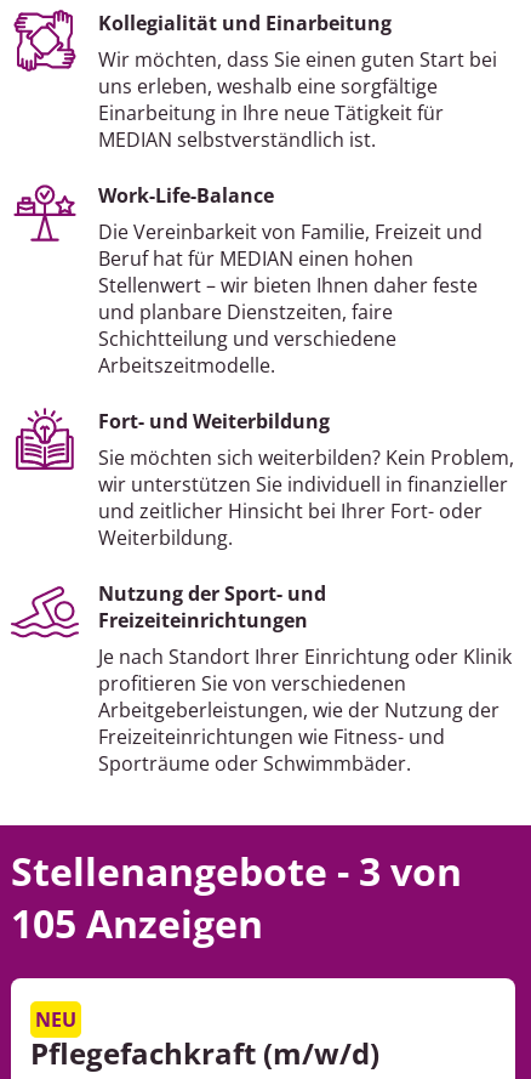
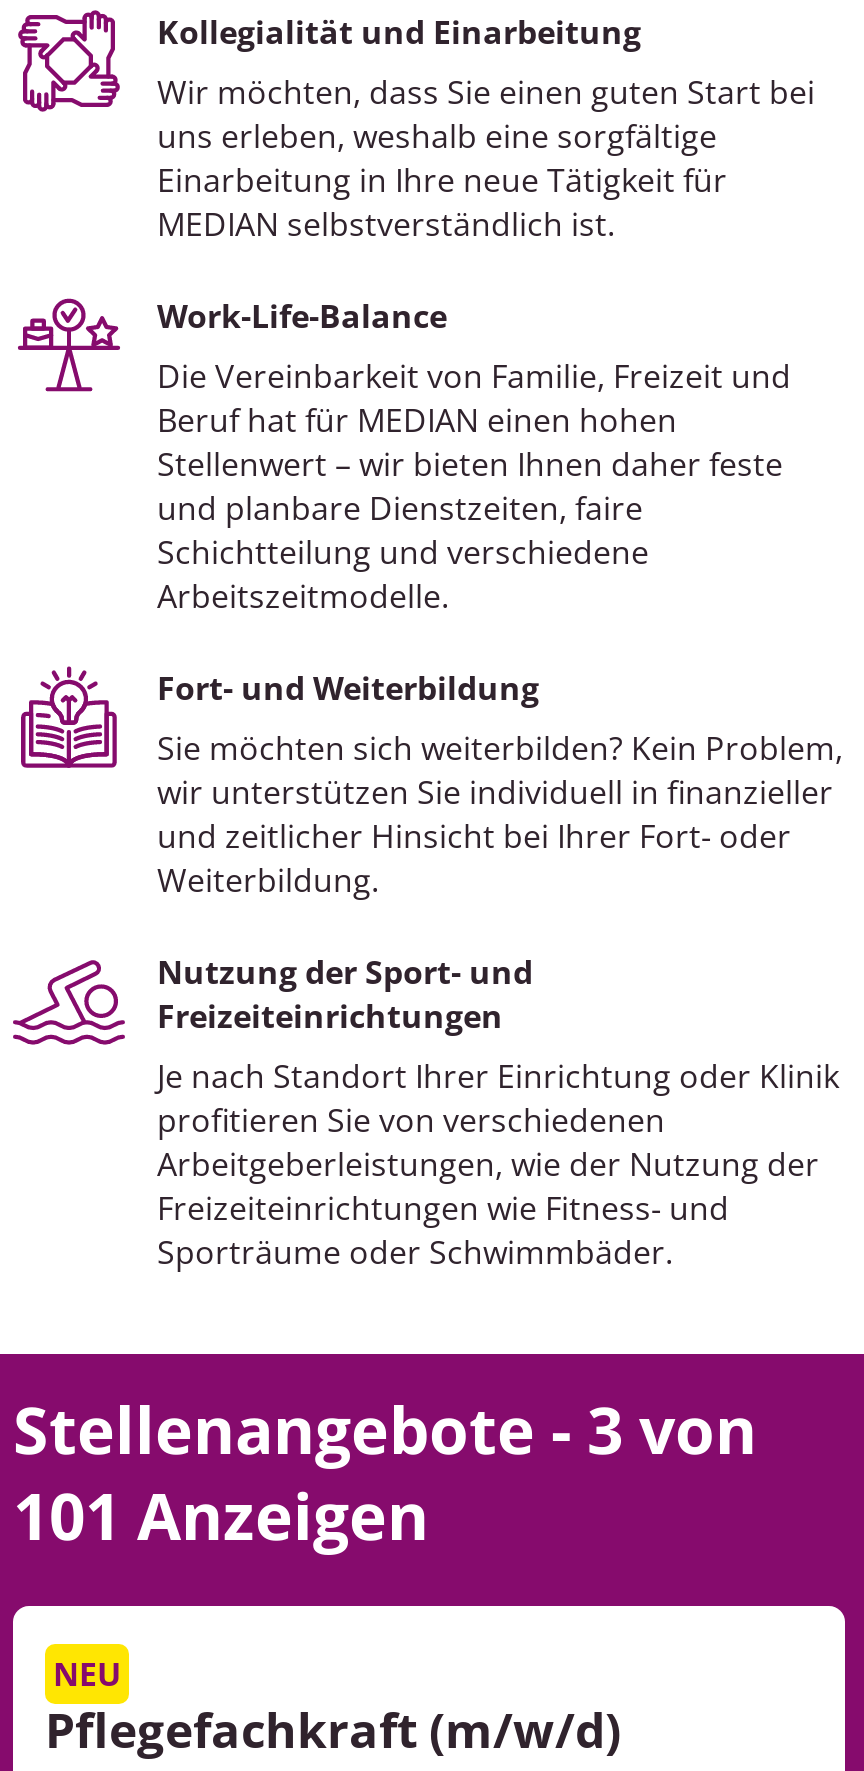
[11,897,263,949] 105 Anzeigen -> [13,1473,429,1559] 101 Anzeigen

